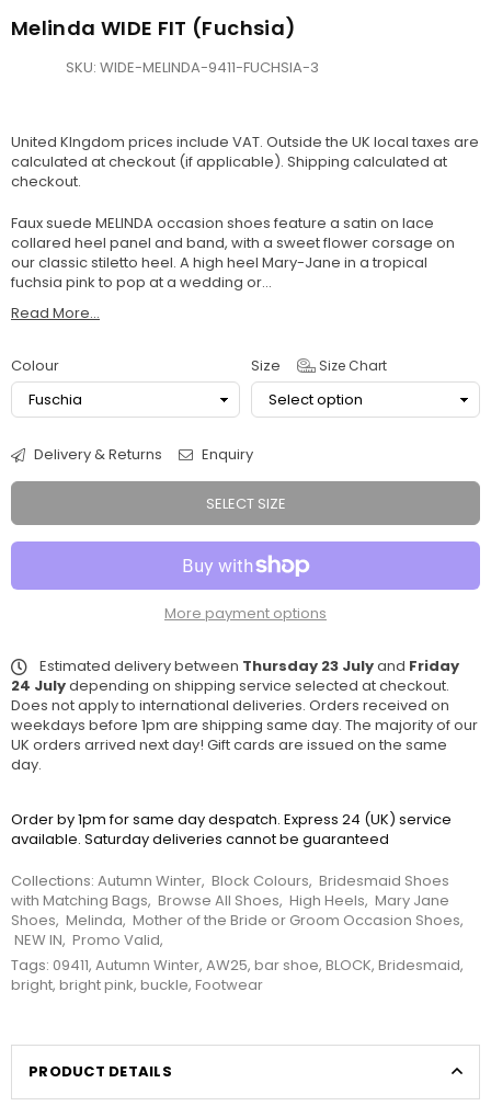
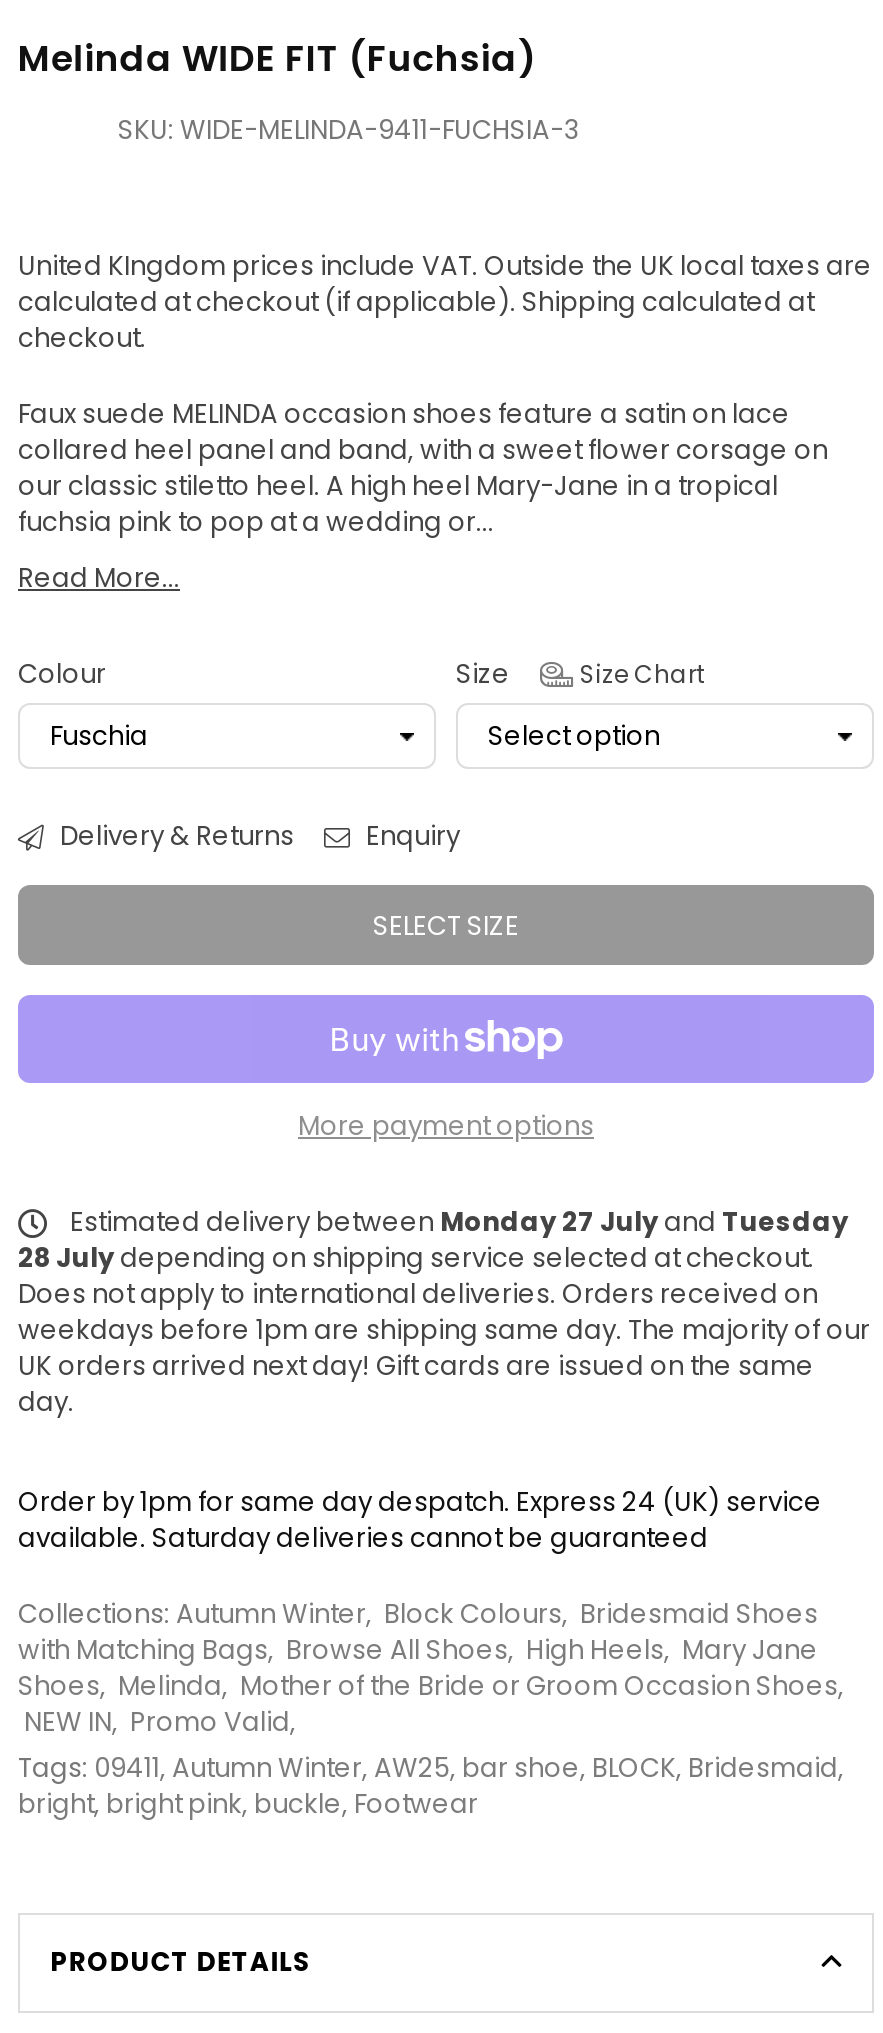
[36,656,459,677] Estimated delivery between Thursday 23 July and Friday -> [64,1204,848,1242] Estimated delivery between Monday 27 July and Tuesday
[11,676,449,696] 24 July depending on shipping service selected at checkout. -> [18,1240,814,1278] 28 July depending on shipping service selected at checkout.

